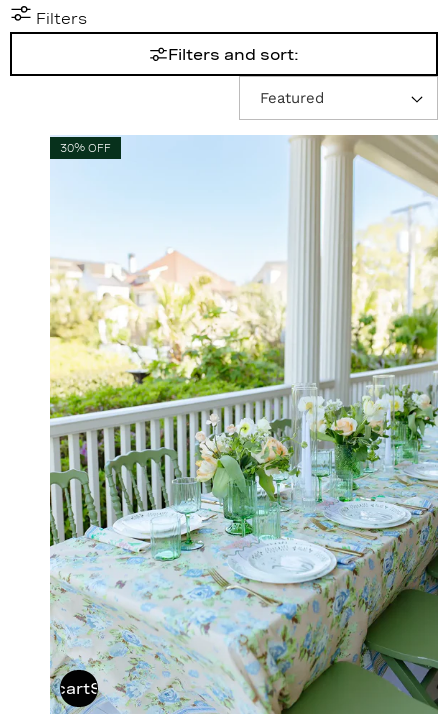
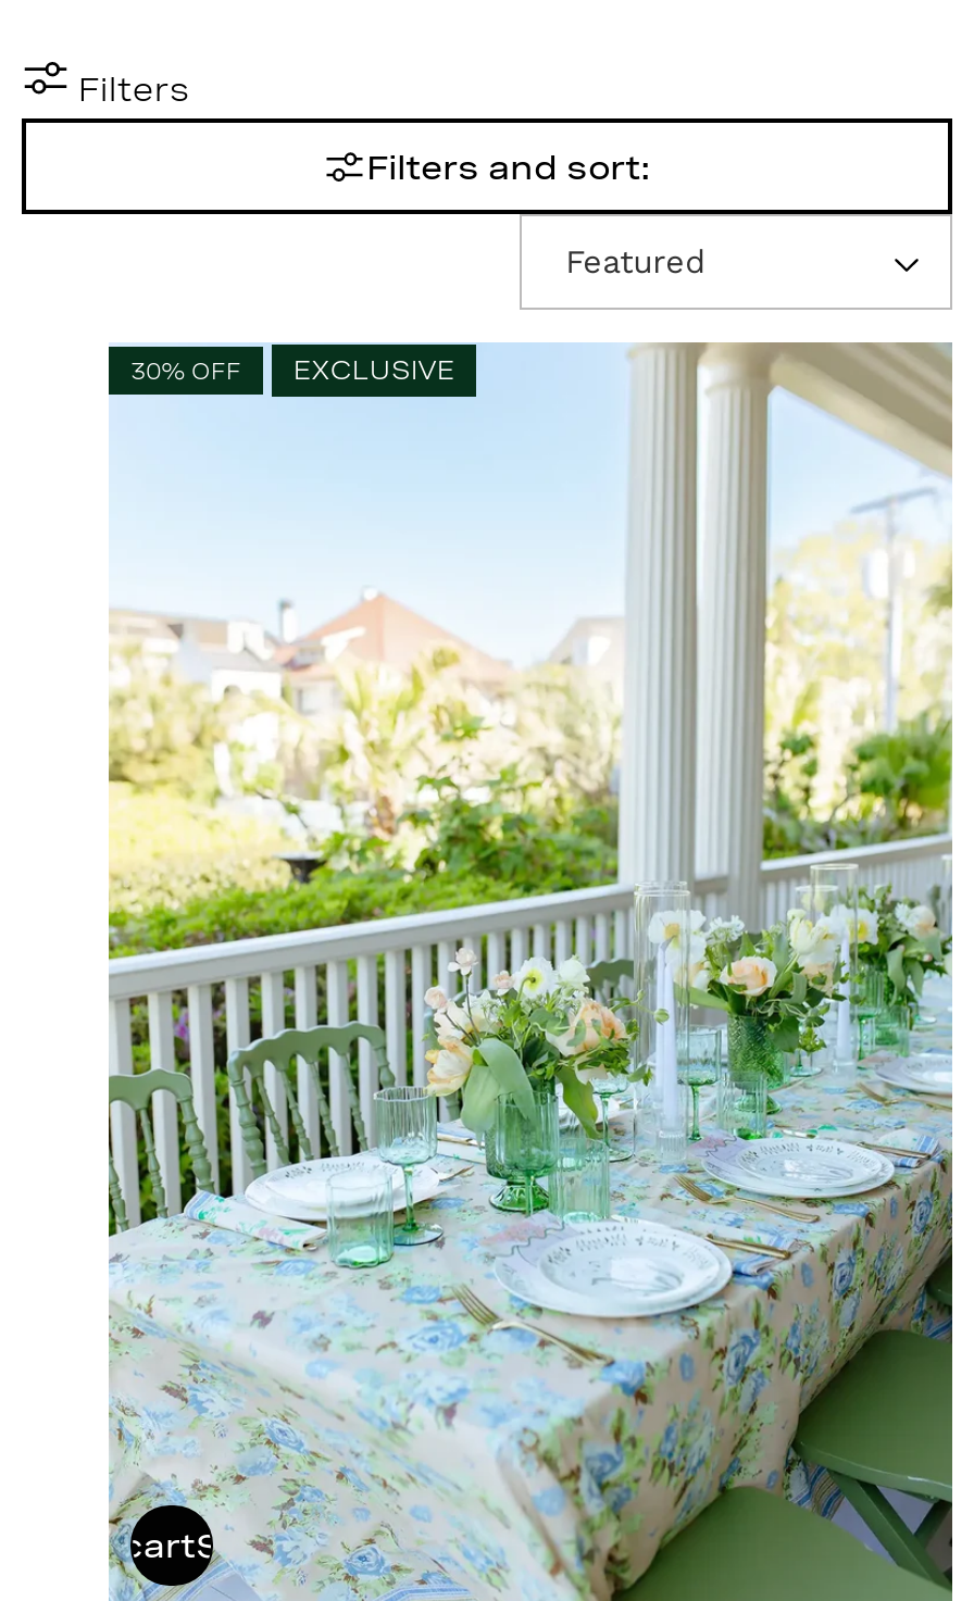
none -> [293,356,454,386] EXCLUSIVE

